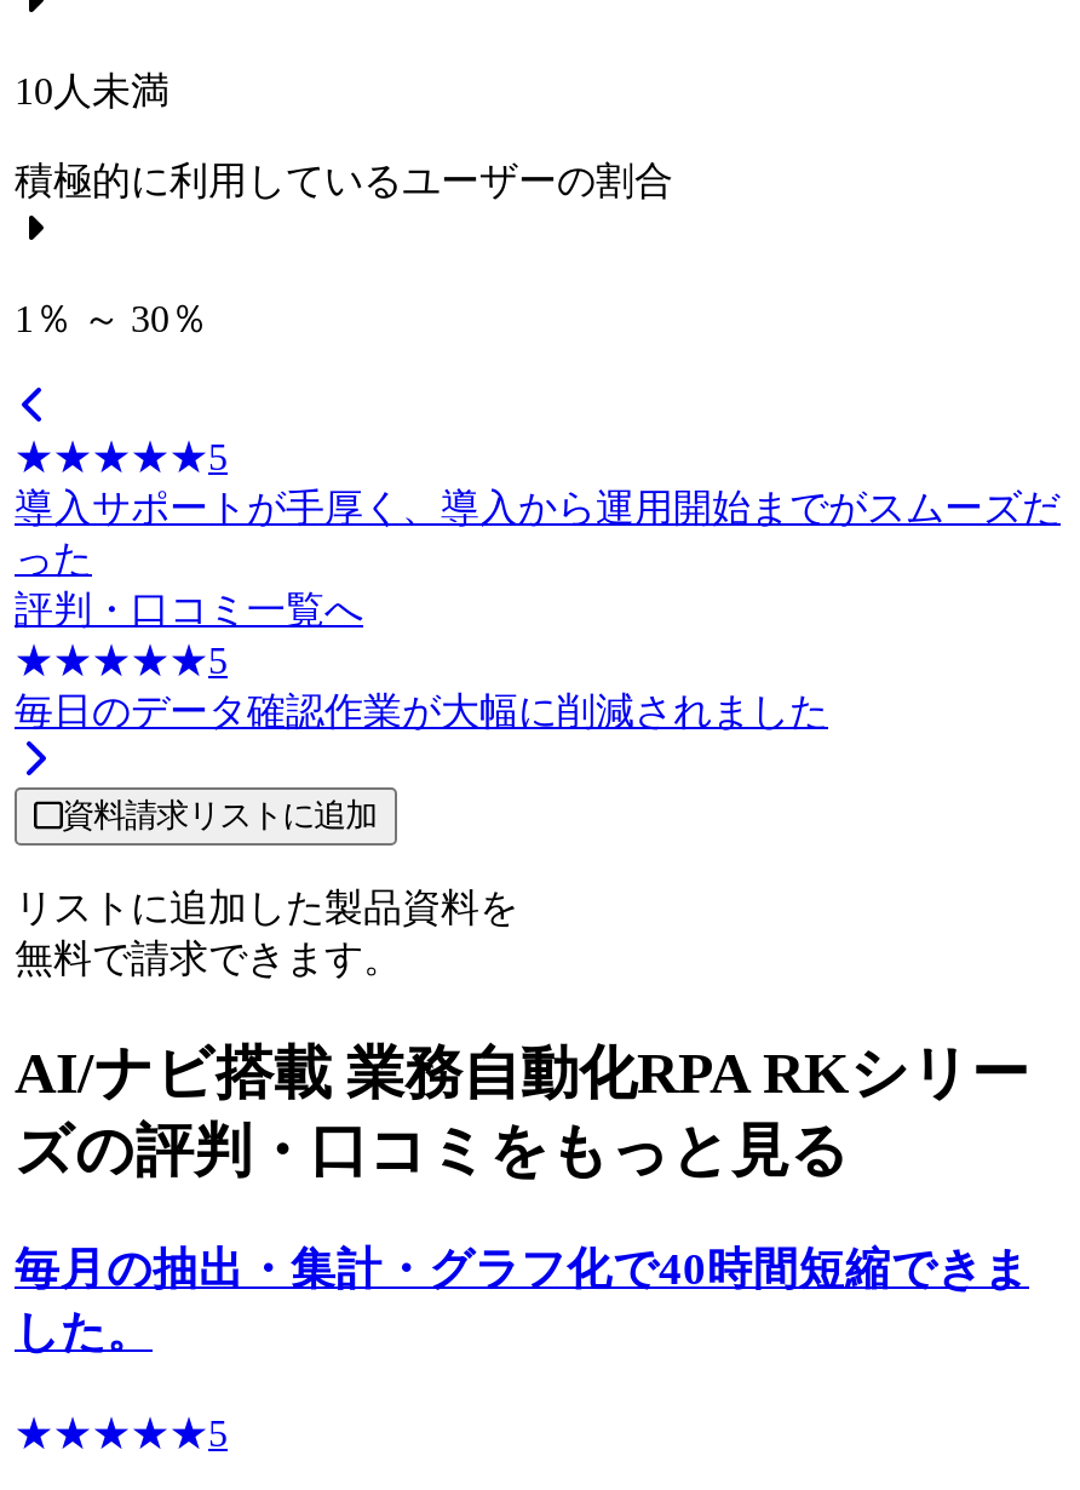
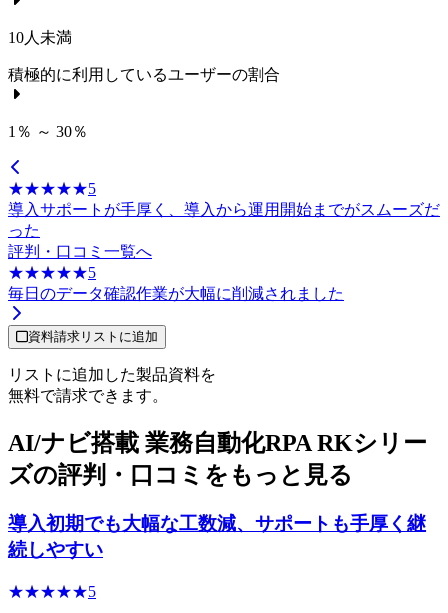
[15,1243,1029,1357] 毎月の抽出・集計・グラフ化で40時間短縮できま | した。 -> [8,513,426,560] 導入初期でも大幅な工数減、サポートも手厚く継 | 続しやすい

